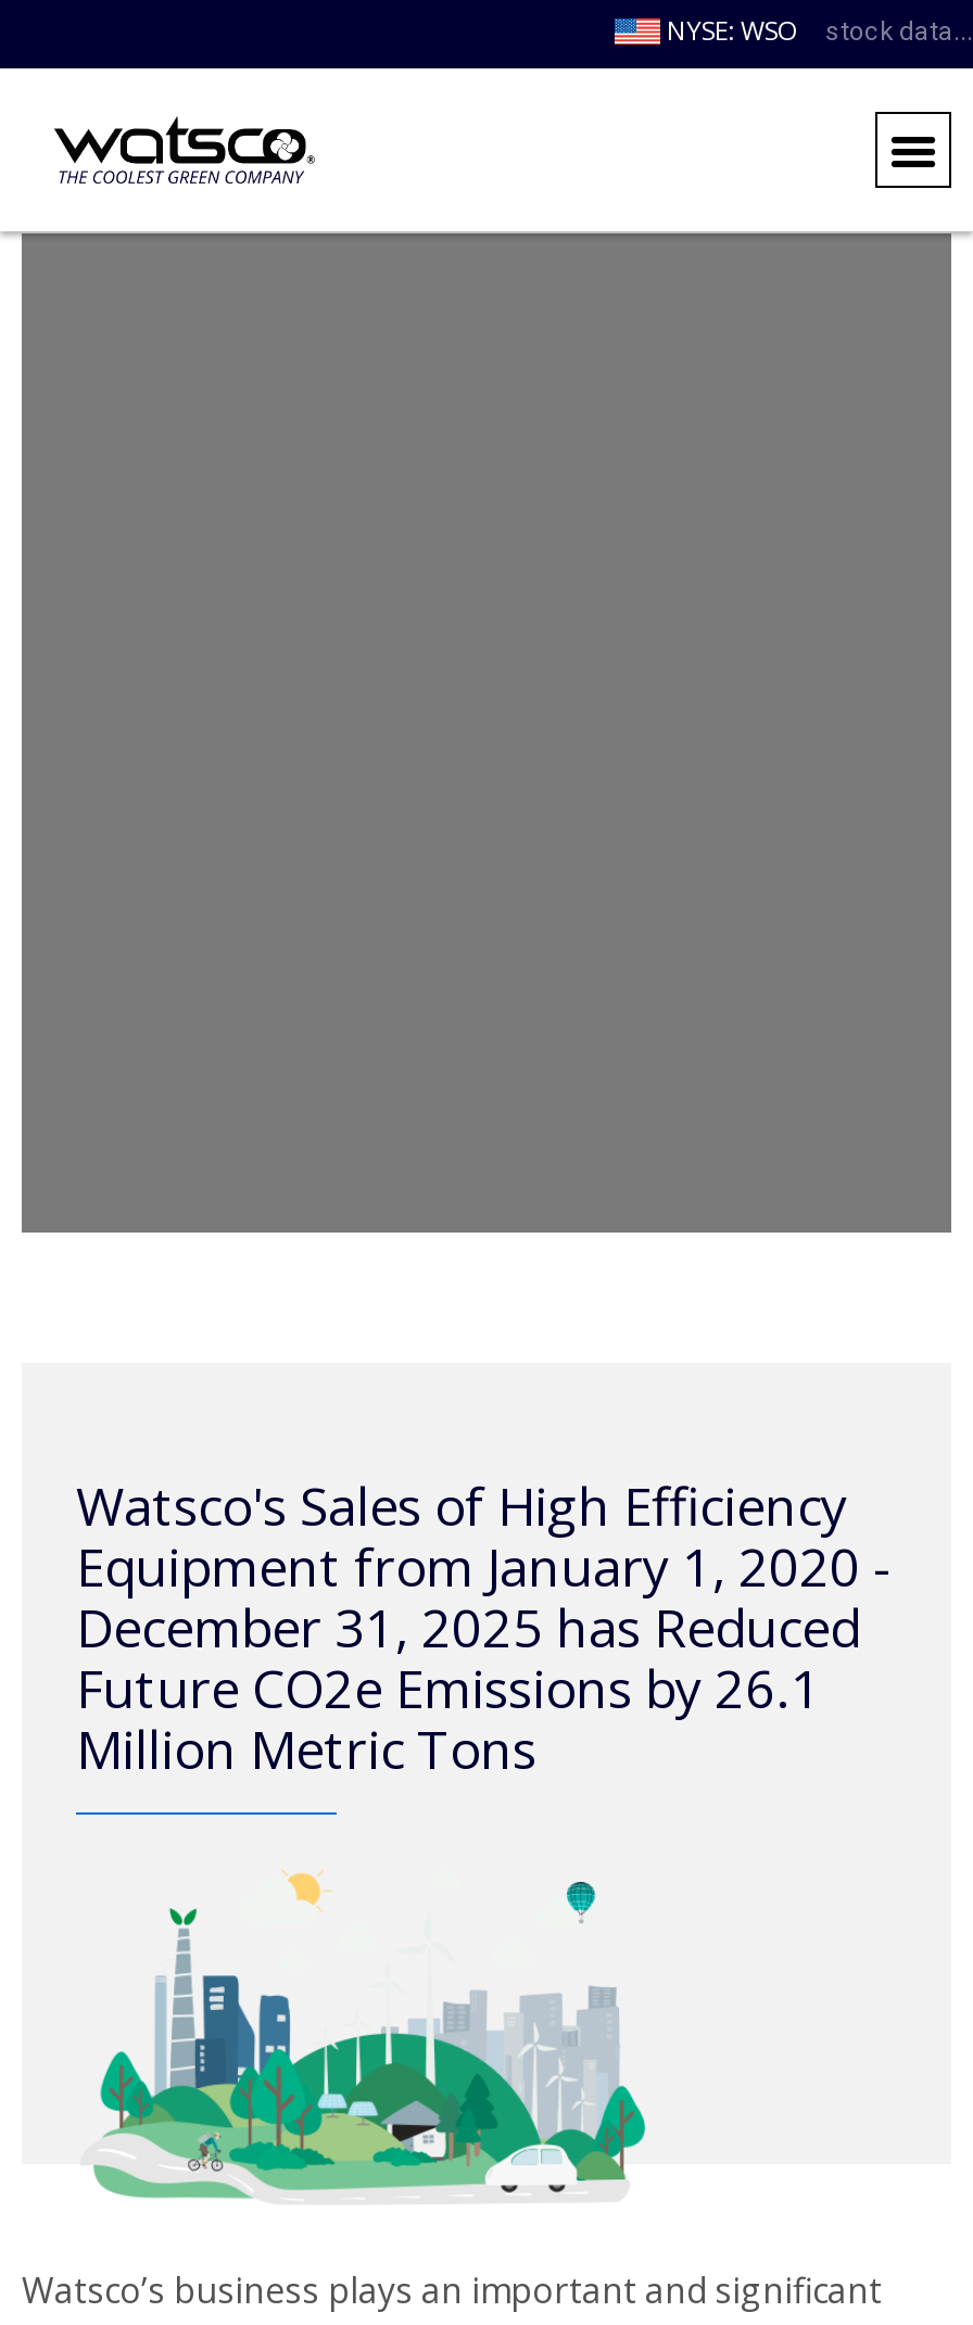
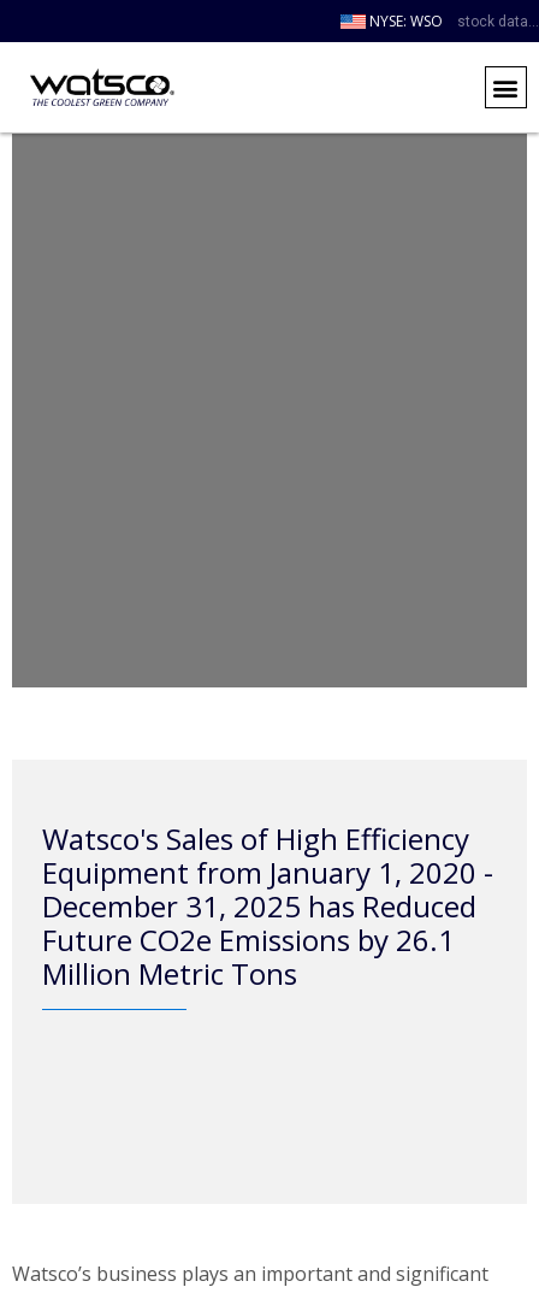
[91,1871,647,2199] [image] -> none

